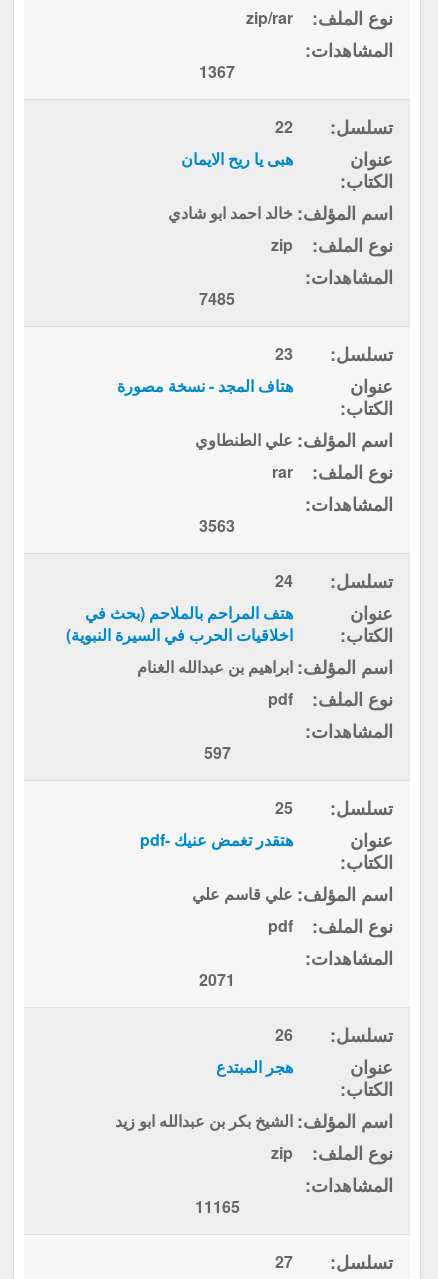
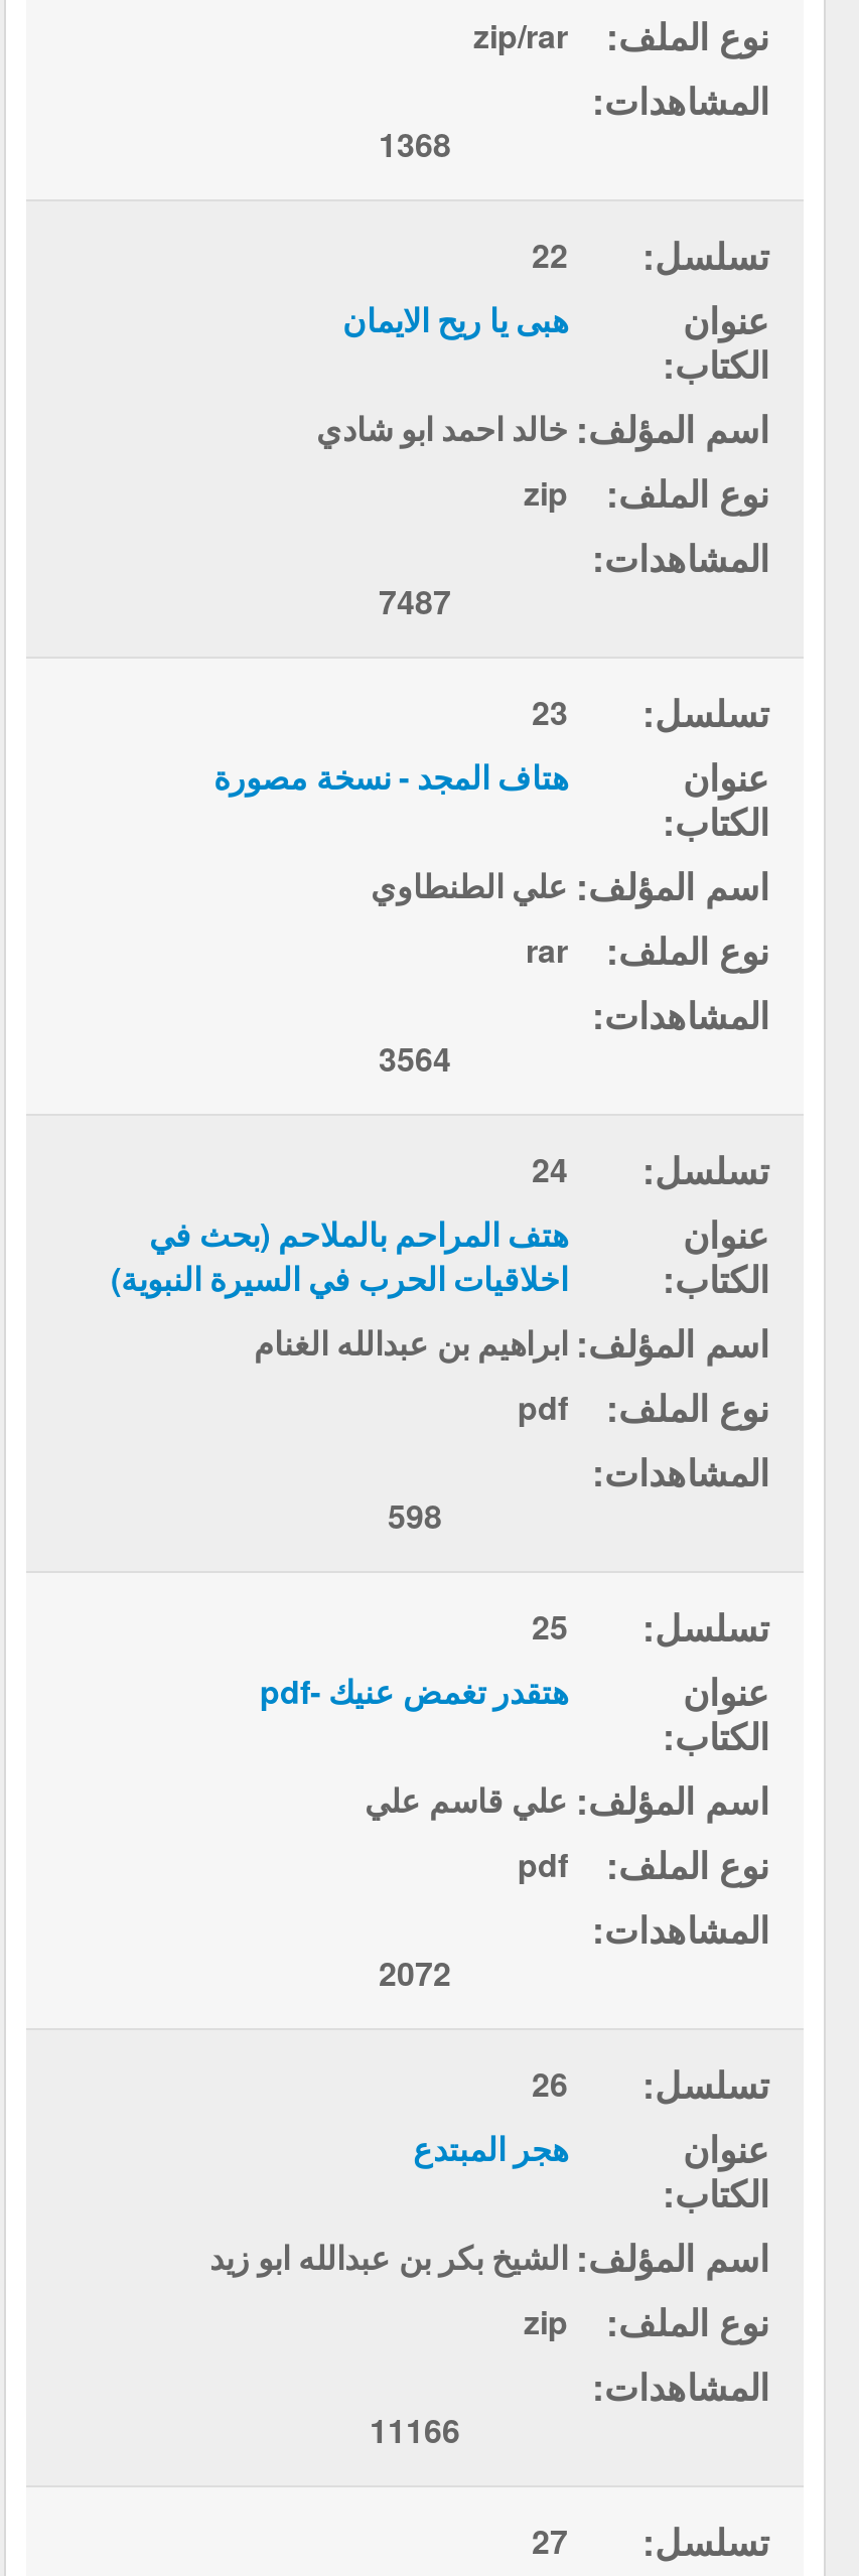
[199,60,235,83] 1367 -> [379,121,451,168] 1368
[199,287,235,310] 7485 -> [379,578,451,625] 7487
[199,514,235,537] 3563 -> [379,1036,451,1082] 3564
[203,741,230,764] 597 -> [388,1493,442,1539] 598
[199,968,235,991] 2071 -> [379,1950,451,1996] 2072
[194,1195,239,1218] 11165 -> [370,2407,460,2454] 11166

